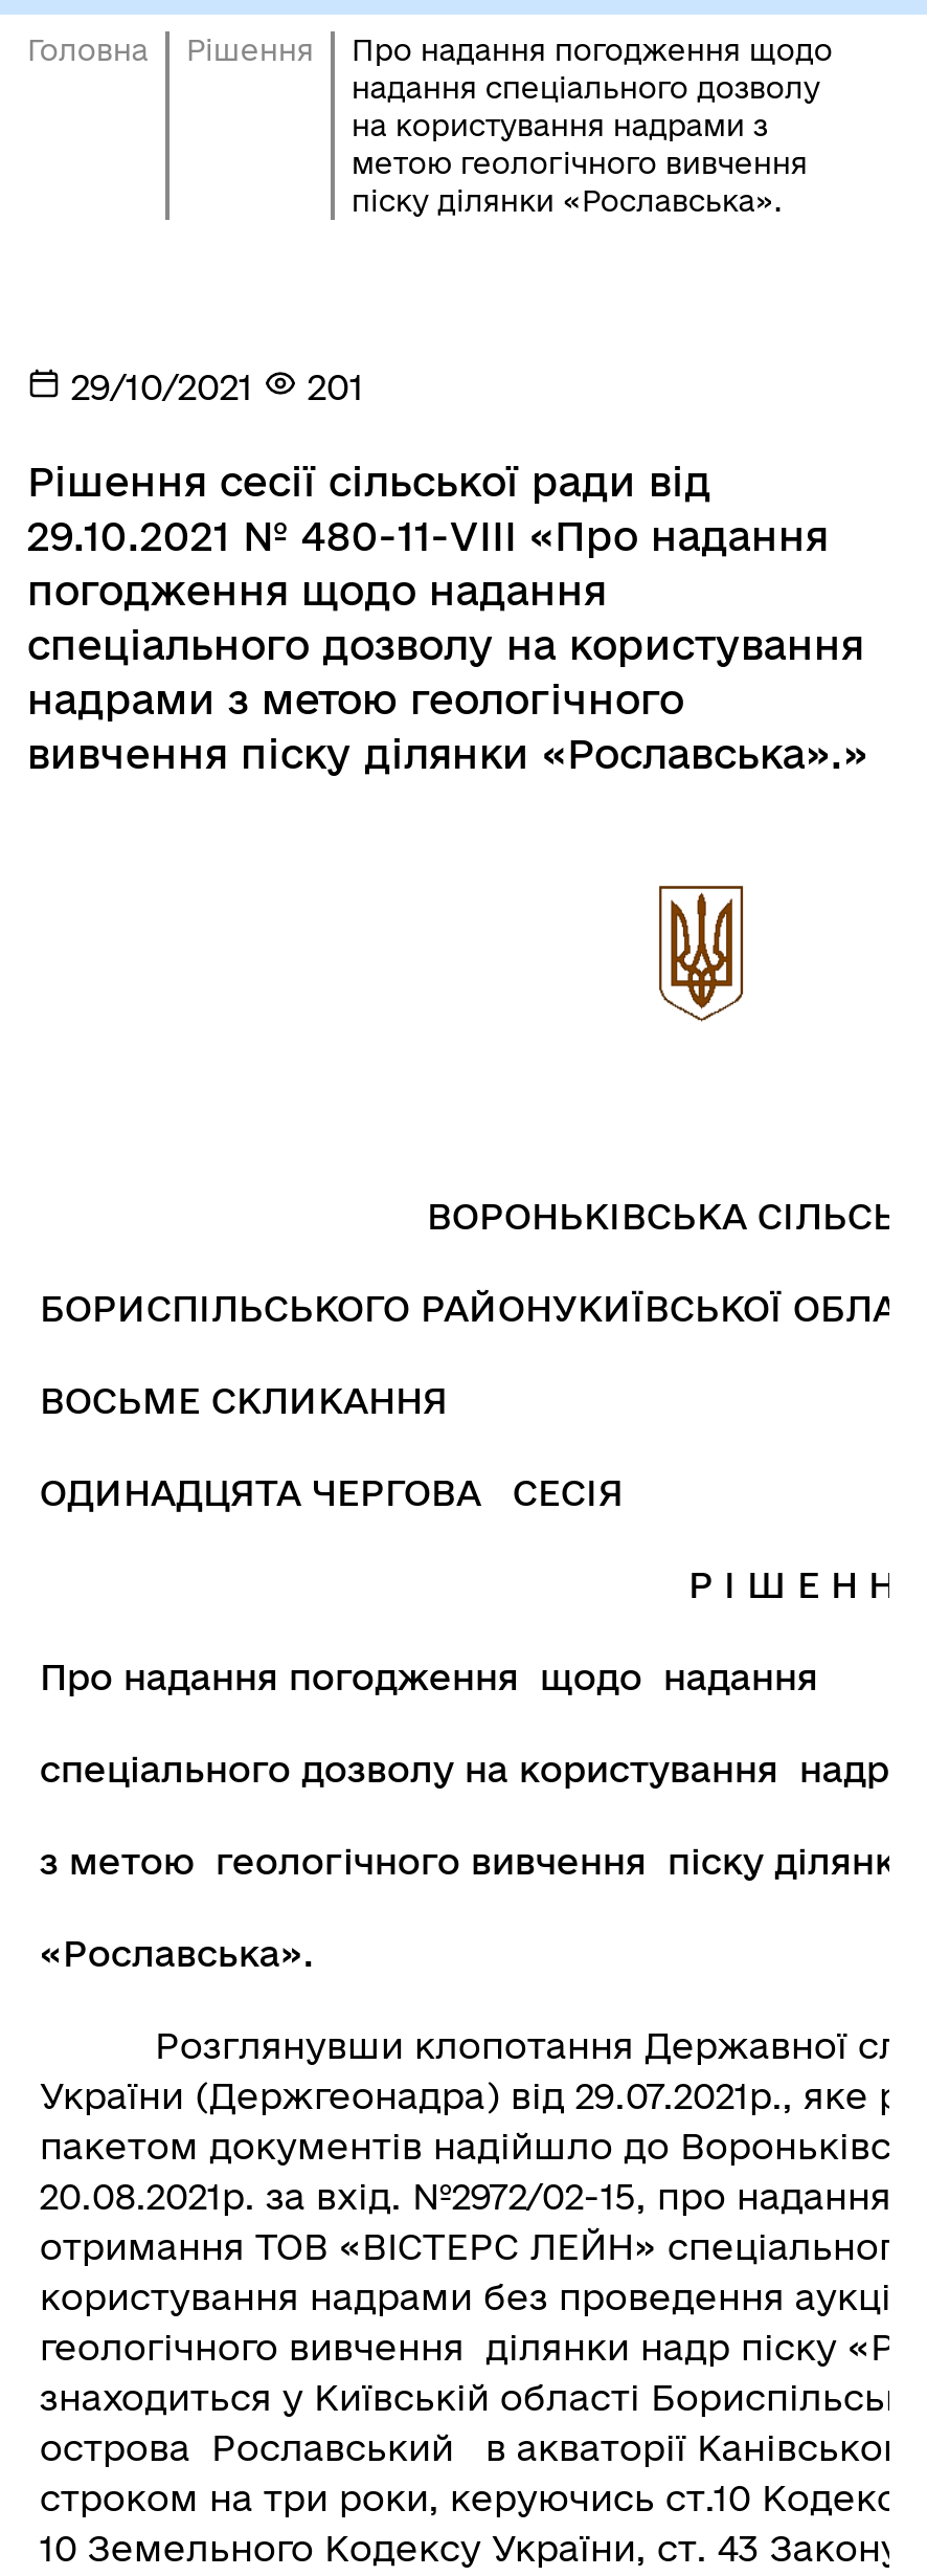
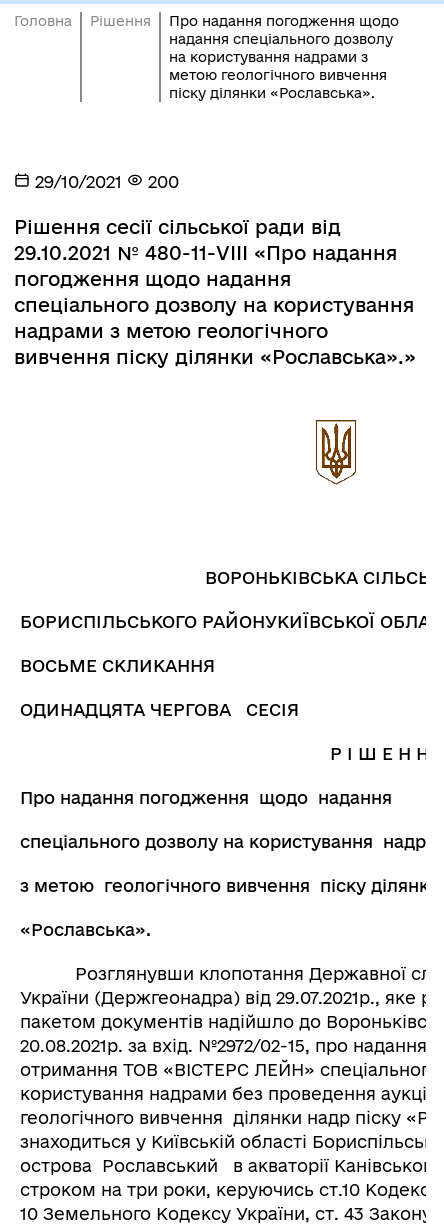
[60,367,364,406] 29/10/2021 201 -> [30,172,179,191] 29/10/2021 200

